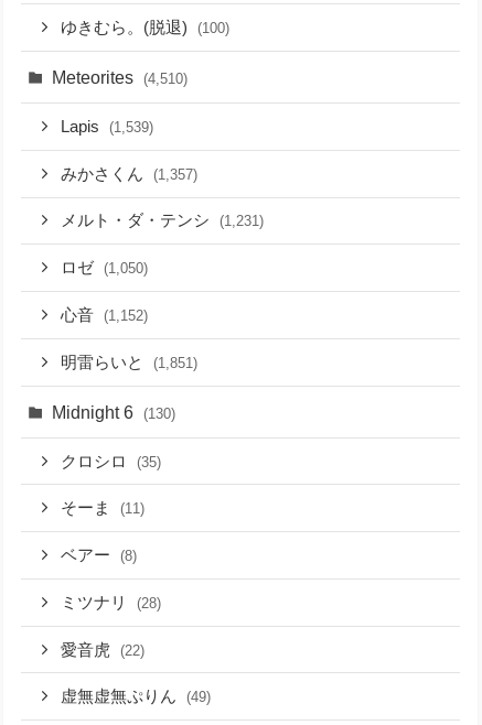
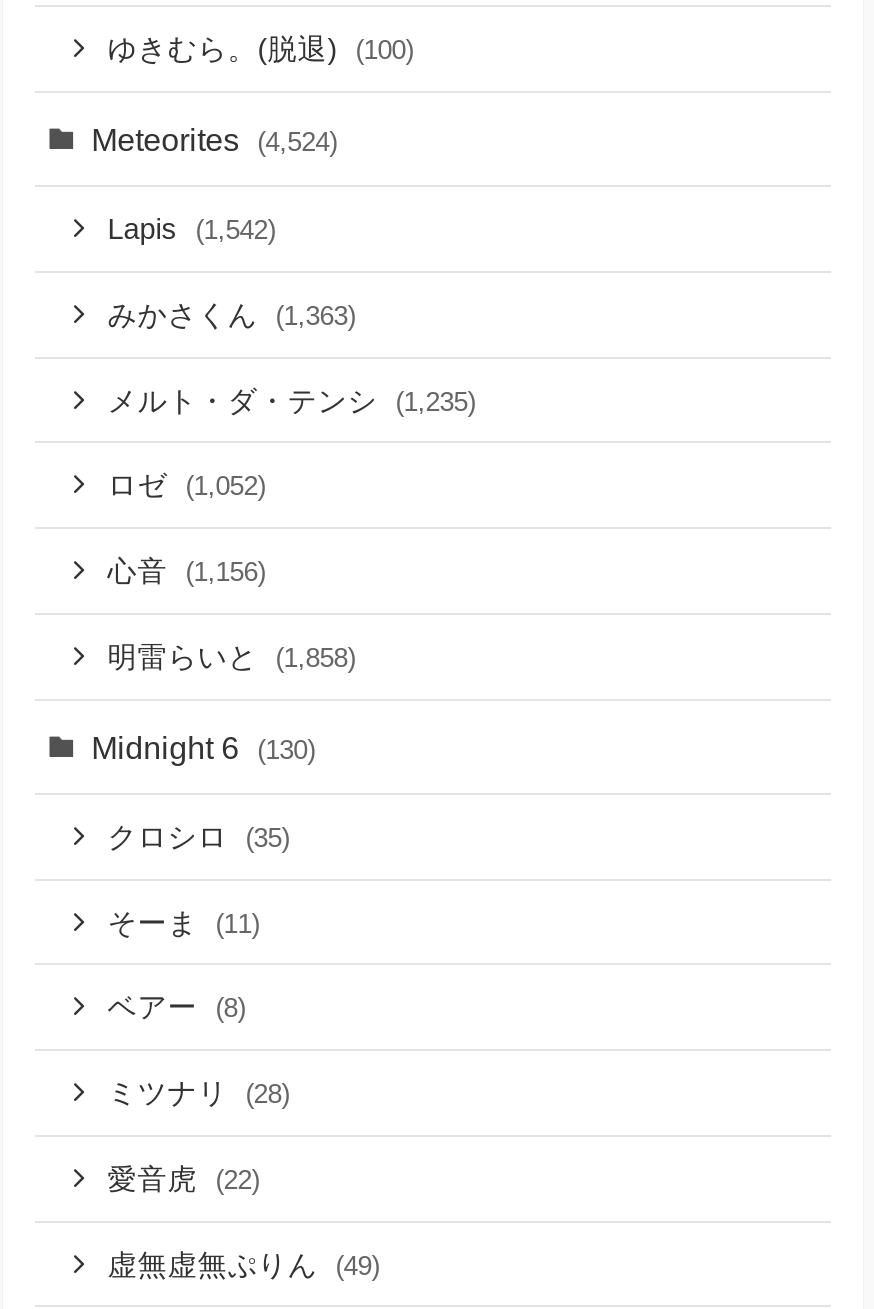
[52,67,188,87] Meteorites (4,510) -> [91,121,337,157] Meteorites (4,524)
[61,118,154,135] Lapis (1,539) -> [107,213,275,245] Lapis (1,542)
[61,165,198,183] みかさくん (1,357) -> [107,298,355,330] みかさくん (1,363)
[61,212,264,230] メルト・ダ・テンシ (1,231) -> [107,384,475,416] メルト・ダ・テンシ (1,235)
[61,259,148,277] ロゼ (1,050) -> [107,469,265,501] ロゼ (1,052)
[61,306,148,324] 心音 (1,152) -> [107,555,265,587] 心音 (1,156)
[61,353,198,371] 明雷らいと (1,851) -> [107,640,355,672] 明雷らいと (1,858)

